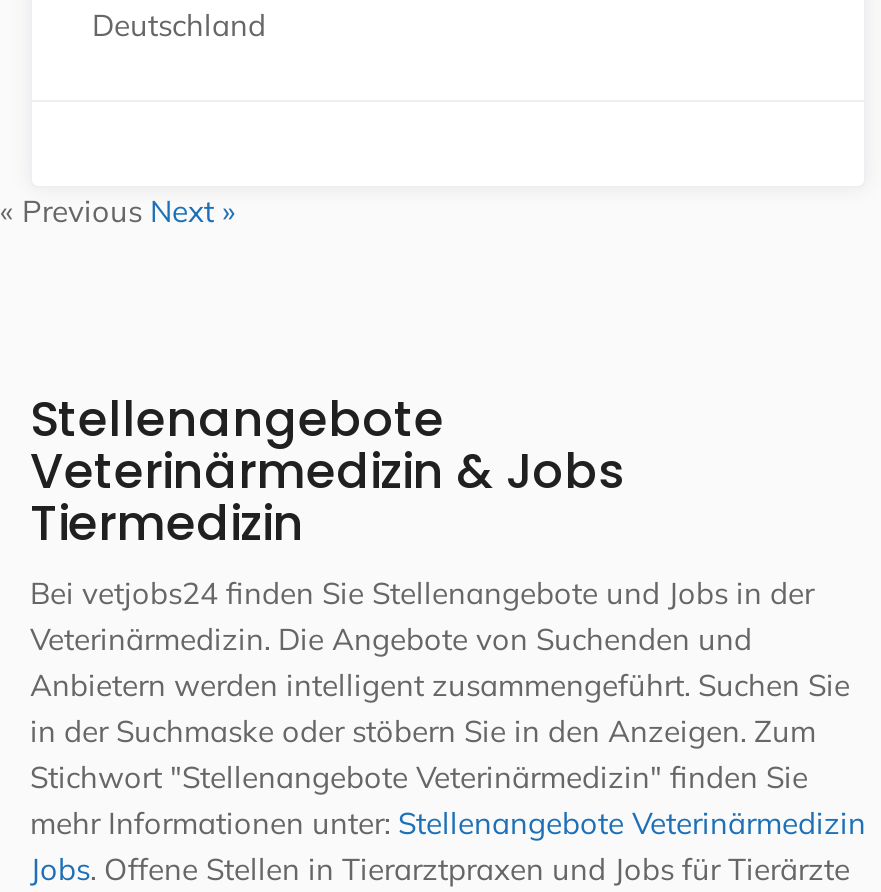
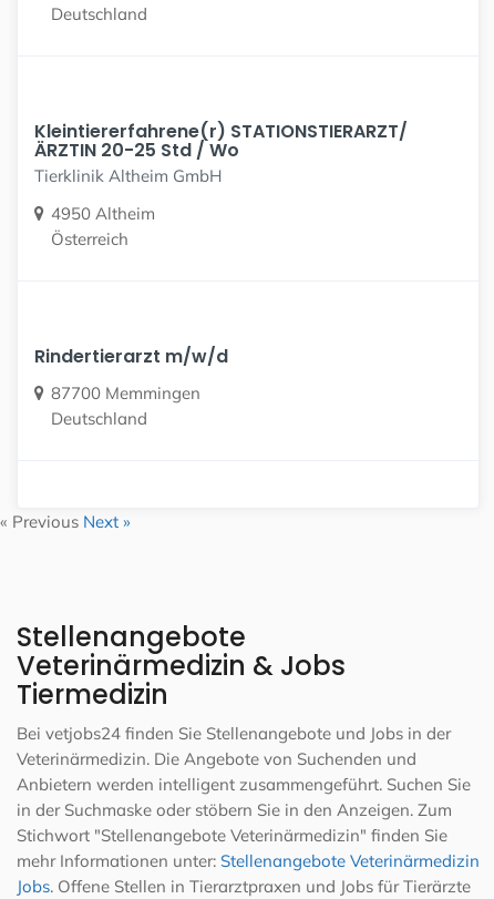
none -> [34,118,408,249] Kleintiererfahrene(r) STATIONSTIERARZT/ | ÄRZTIN 20-25 Std / Wo | Tierklinik Altheim GmbH | 4950 Altheim | Österreich
none -> [34,343,228,428] Rindertierarzt m/w/d | 87700 Memmingen | Deutschland

